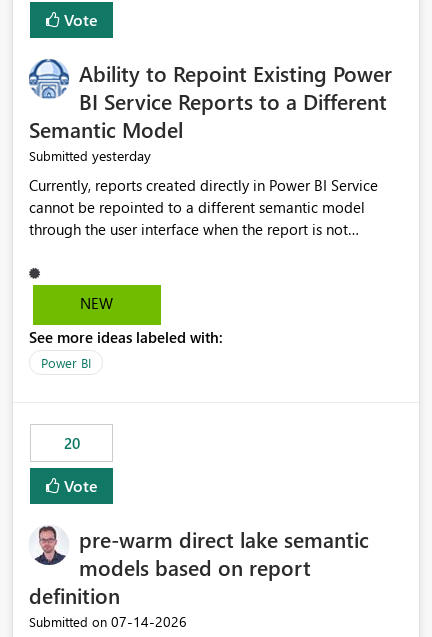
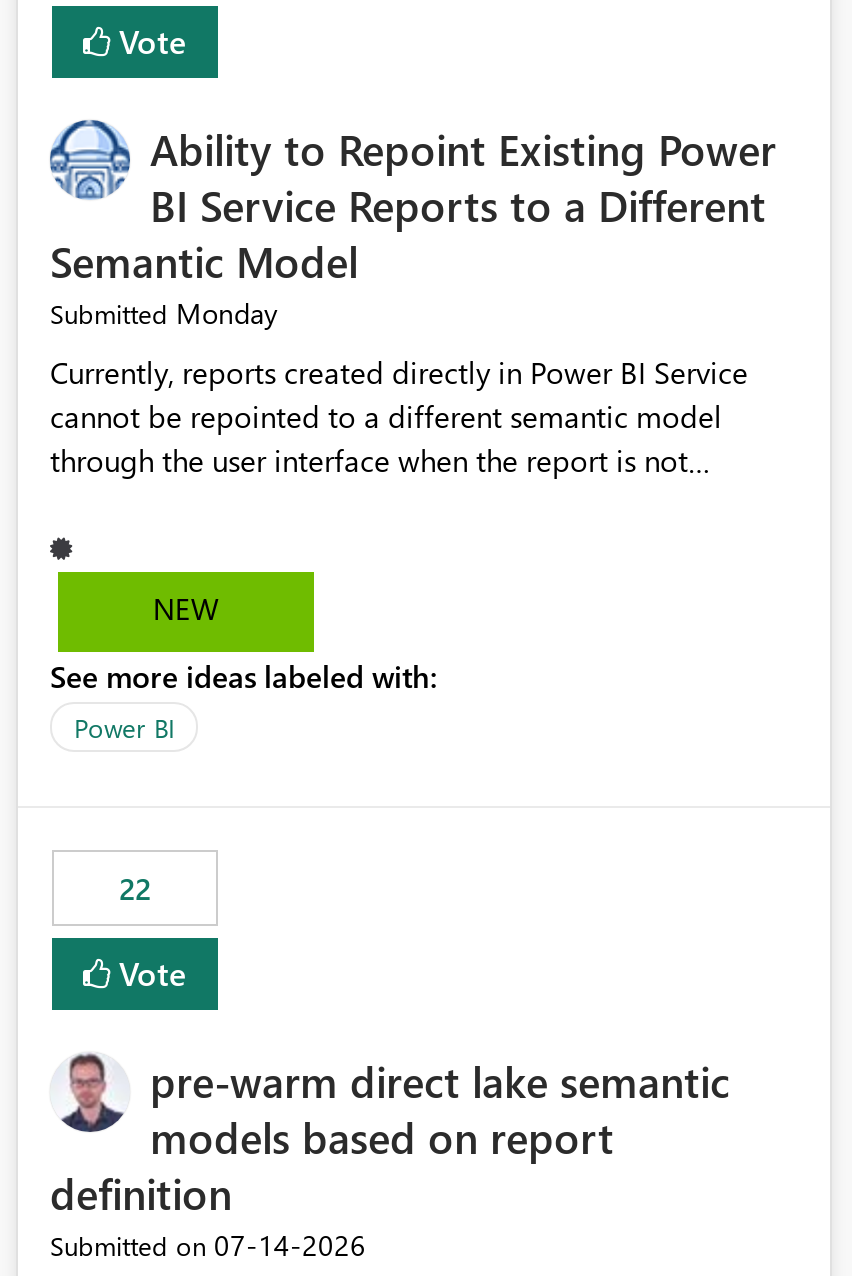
[29,146,151,165] Submitted yesterday -> [50,295,278,333] Submitted Monday
[63,433,79,453] 20 -> [119,869,151,909] 22

